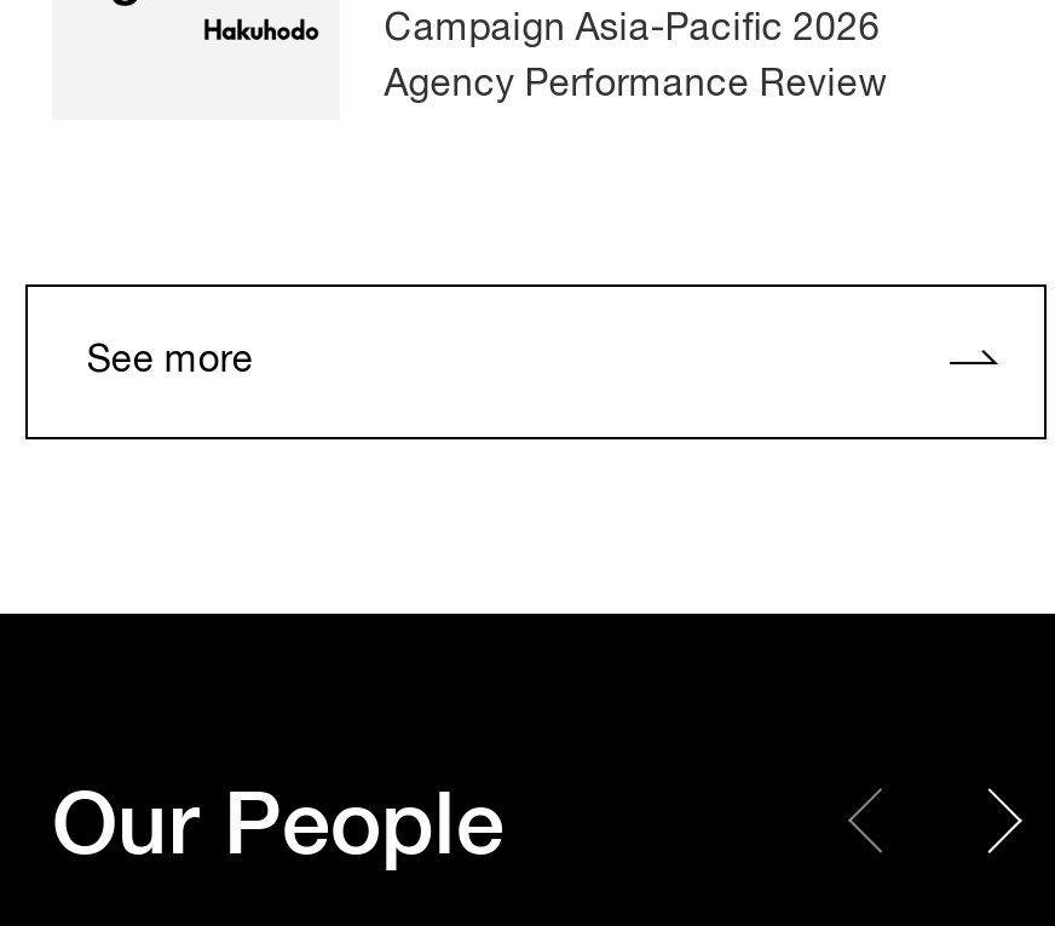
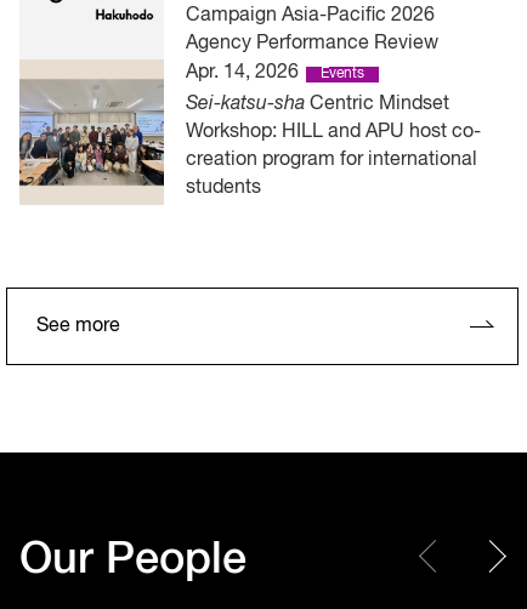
none -> [18,61,481,204] [image] | Apr. 14, 2026 | Events | Sei-katsu-sha Centric Mindset | Workshop: HILL and APU host co- | creation program for international | students

